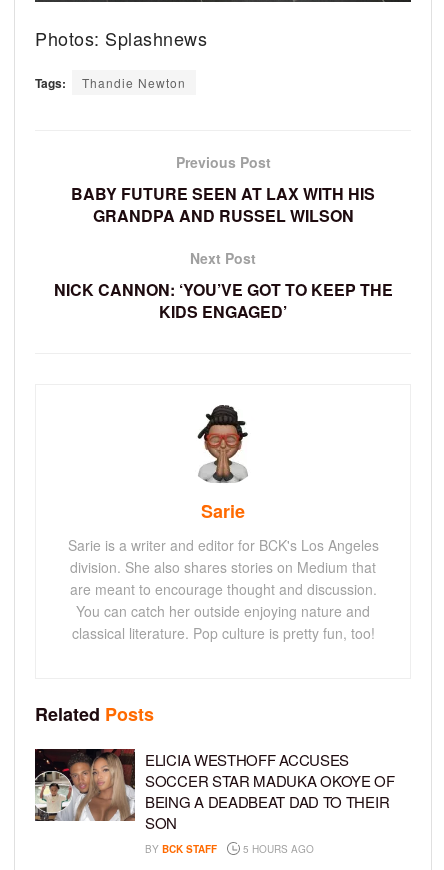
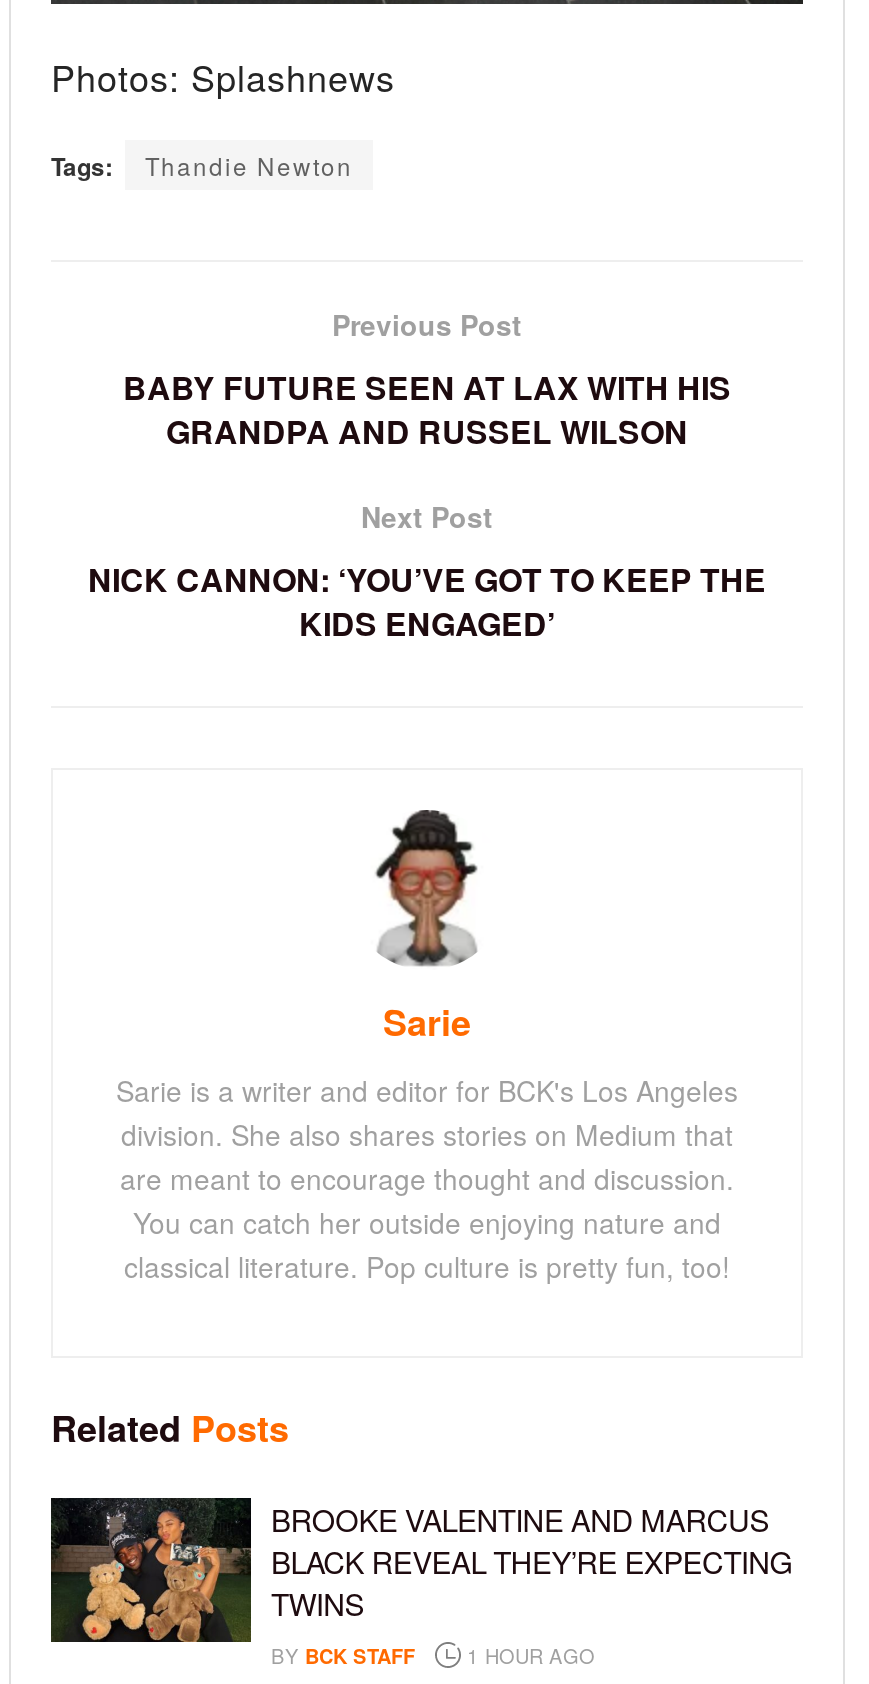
[34,748,395,833] [image] | ELICIA WESTHOFF ACCUSES | SOCCER STAR MADUKA OKOYE OF | BEING A DEADBEAT DAD TO THEIR | SON -> [49,1496,793,1644] [image] | BROOKE VALENTINE AND MARCUS | BLACK REVEAL THEY’RE EXPECTING | TWINS
[145,842,314,856] BY BCK STAFF 5 HOURS AGO -> [271,1642,595,1670] BY BCK STAFF 1 HOUR AGO

